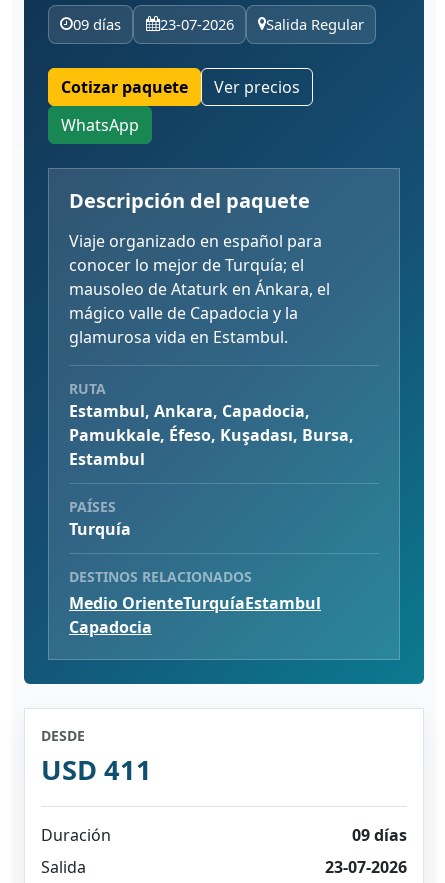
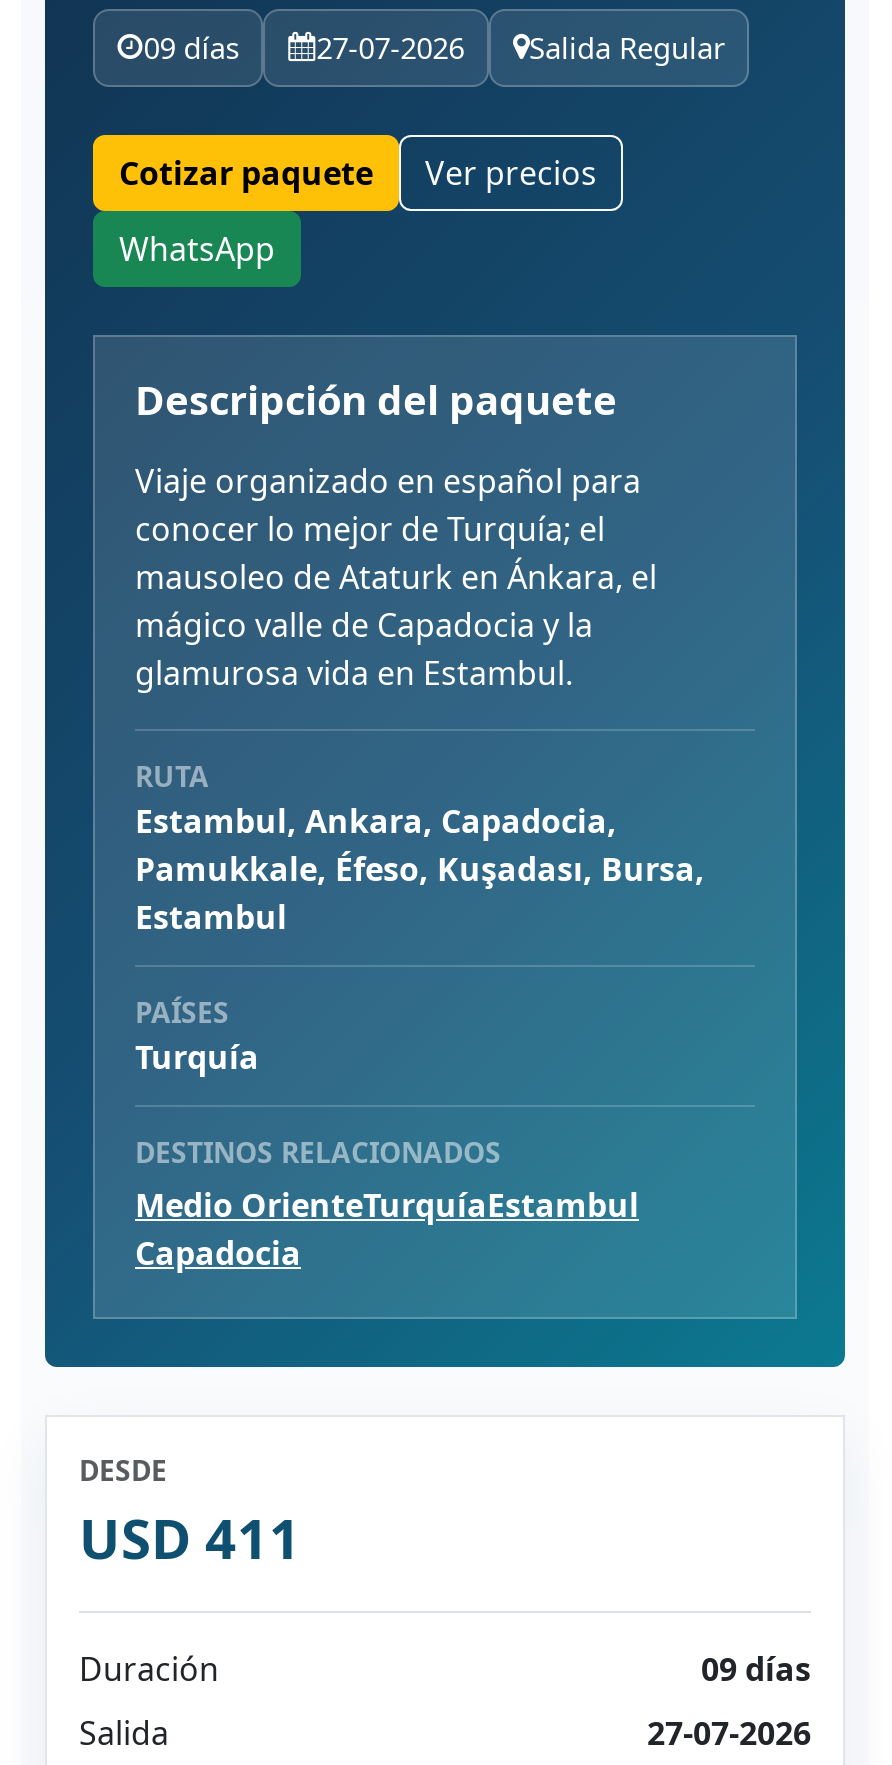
[73,14,364,34] 09 días 23-07-2026 Salida Regular -> [143,28,725,68] 09 días 27-07-2026 Salida Regular
[325,856,407,878] 23-07-2026 -> [647,1710,811,1754] 27-07-2026

